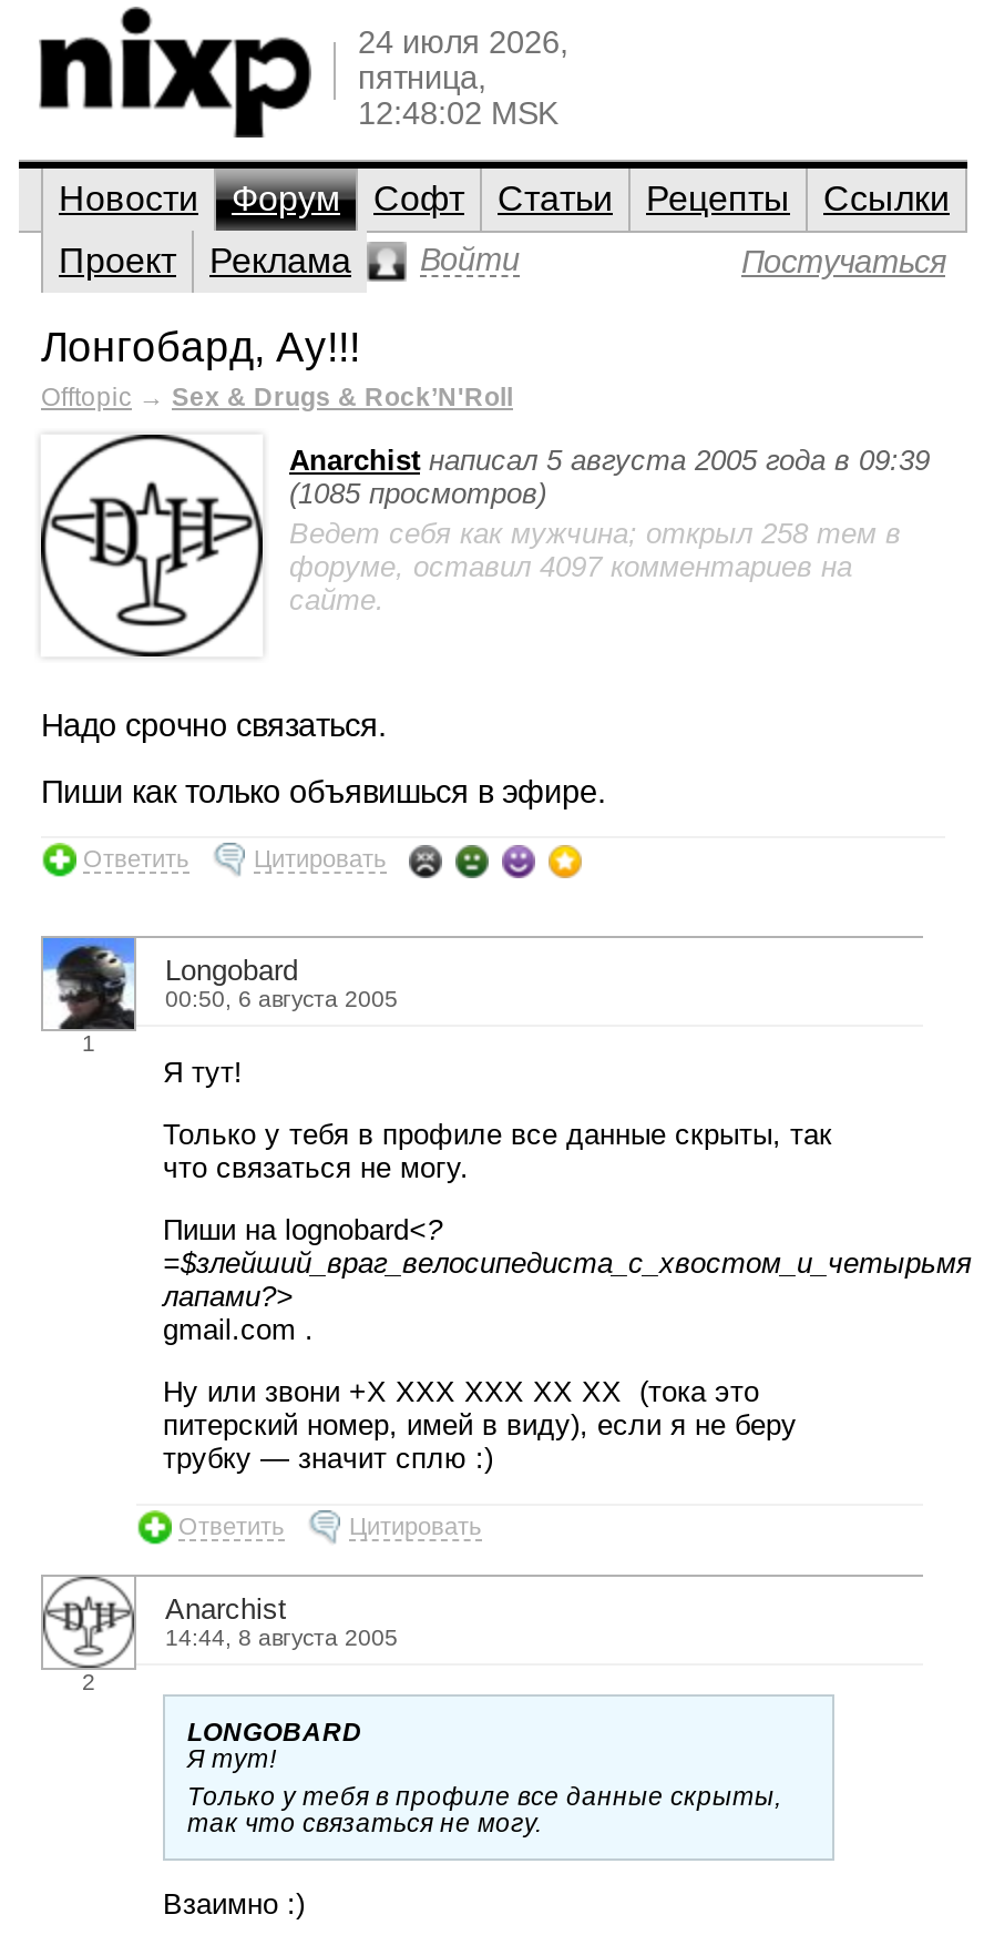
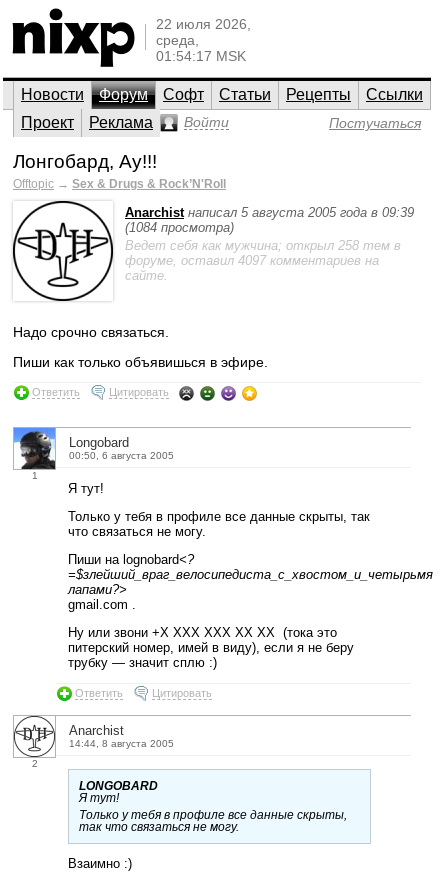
[358,24,568,131] 24 июля 2026, | пятница, | 12:48:02 MSK -> [156,16,251,64] 22 июля 2026, | среда, | 01:54:17 MSK
[289,477,546,510] (1085 просмотров) -> [125,220,234,235] (1084 просмотра)

